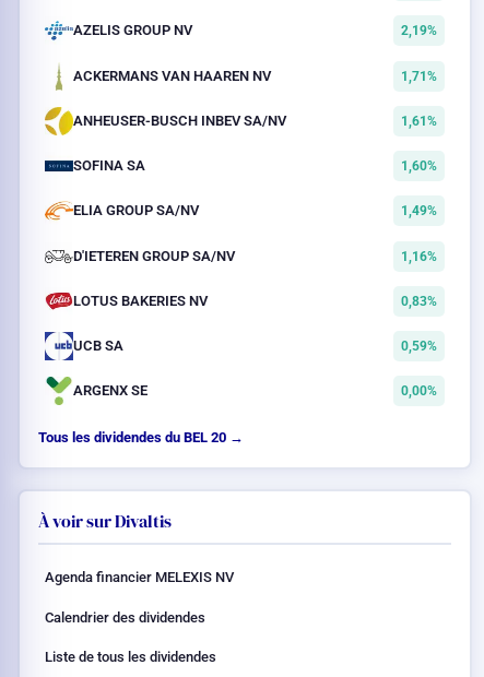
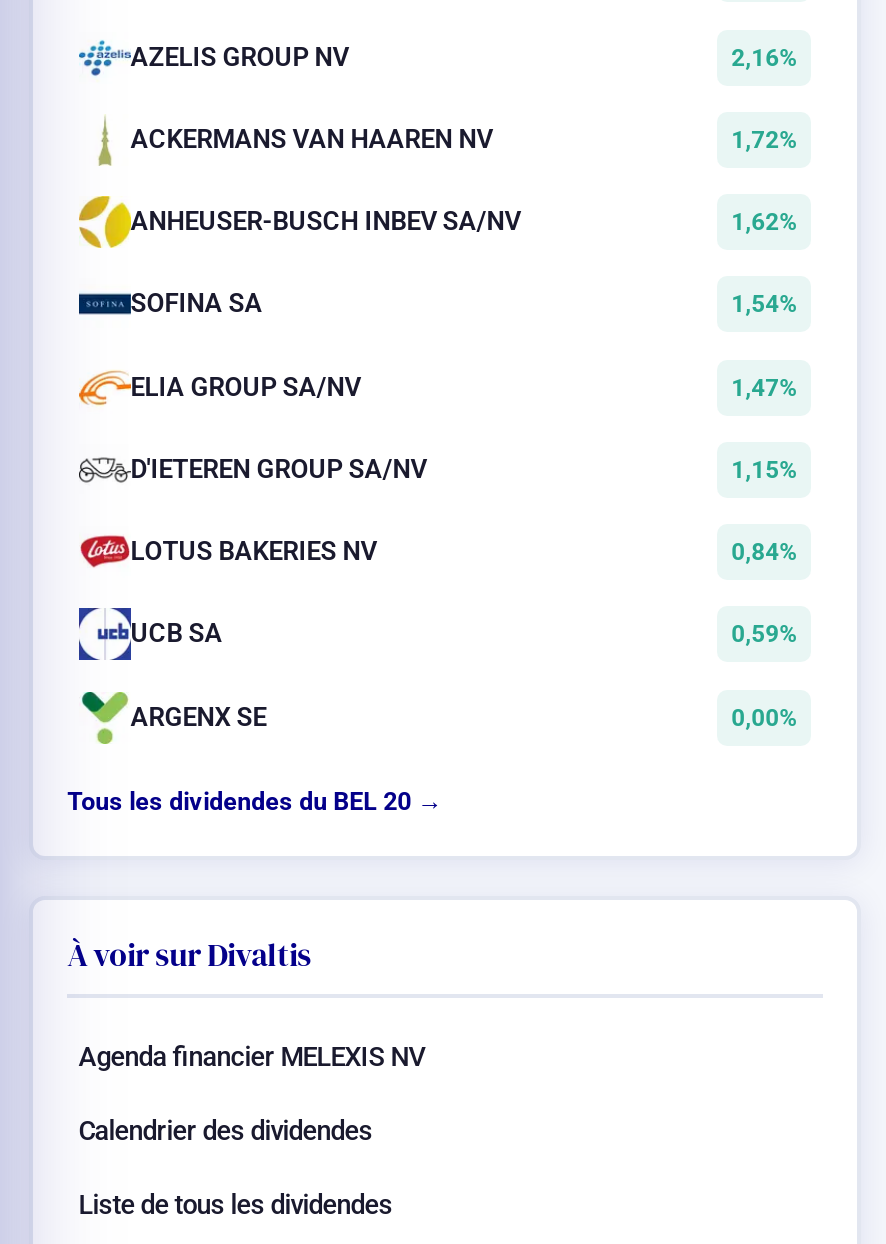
[401,23,437,39] 2,19% -> [731,43,797,71] 2,16%
[401,68,437,84] 1,71% -> [731,125,797,153] 1,72%
[401,113,437,129] 1,61% -> [731,208,797,236] 1,62%
[401,158,437,174] 1,60% -> [731,290,797,318] 1,54%
[401,204,437,219] 1,49% -> [731,373,797,401] 1,47%
[401,249,437,264] 1,16% -> [731,455,797,483] 1,15%
[401,294,437,309] 0,83% -> [731,538,797,566] 0,84%

